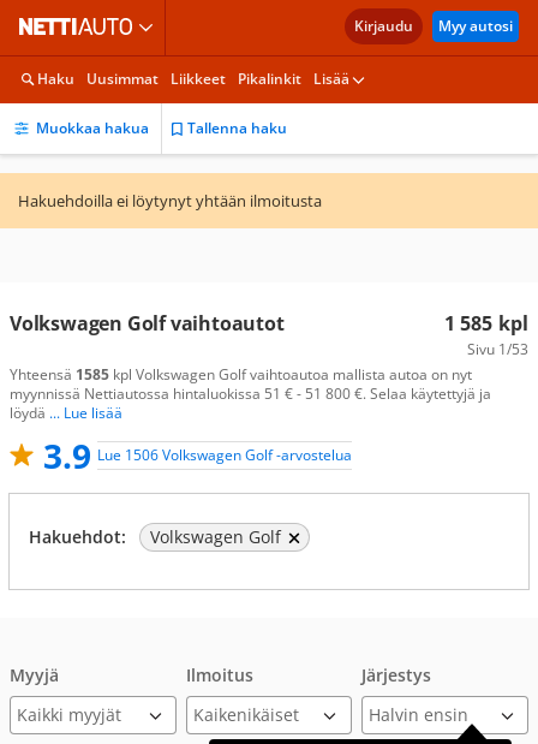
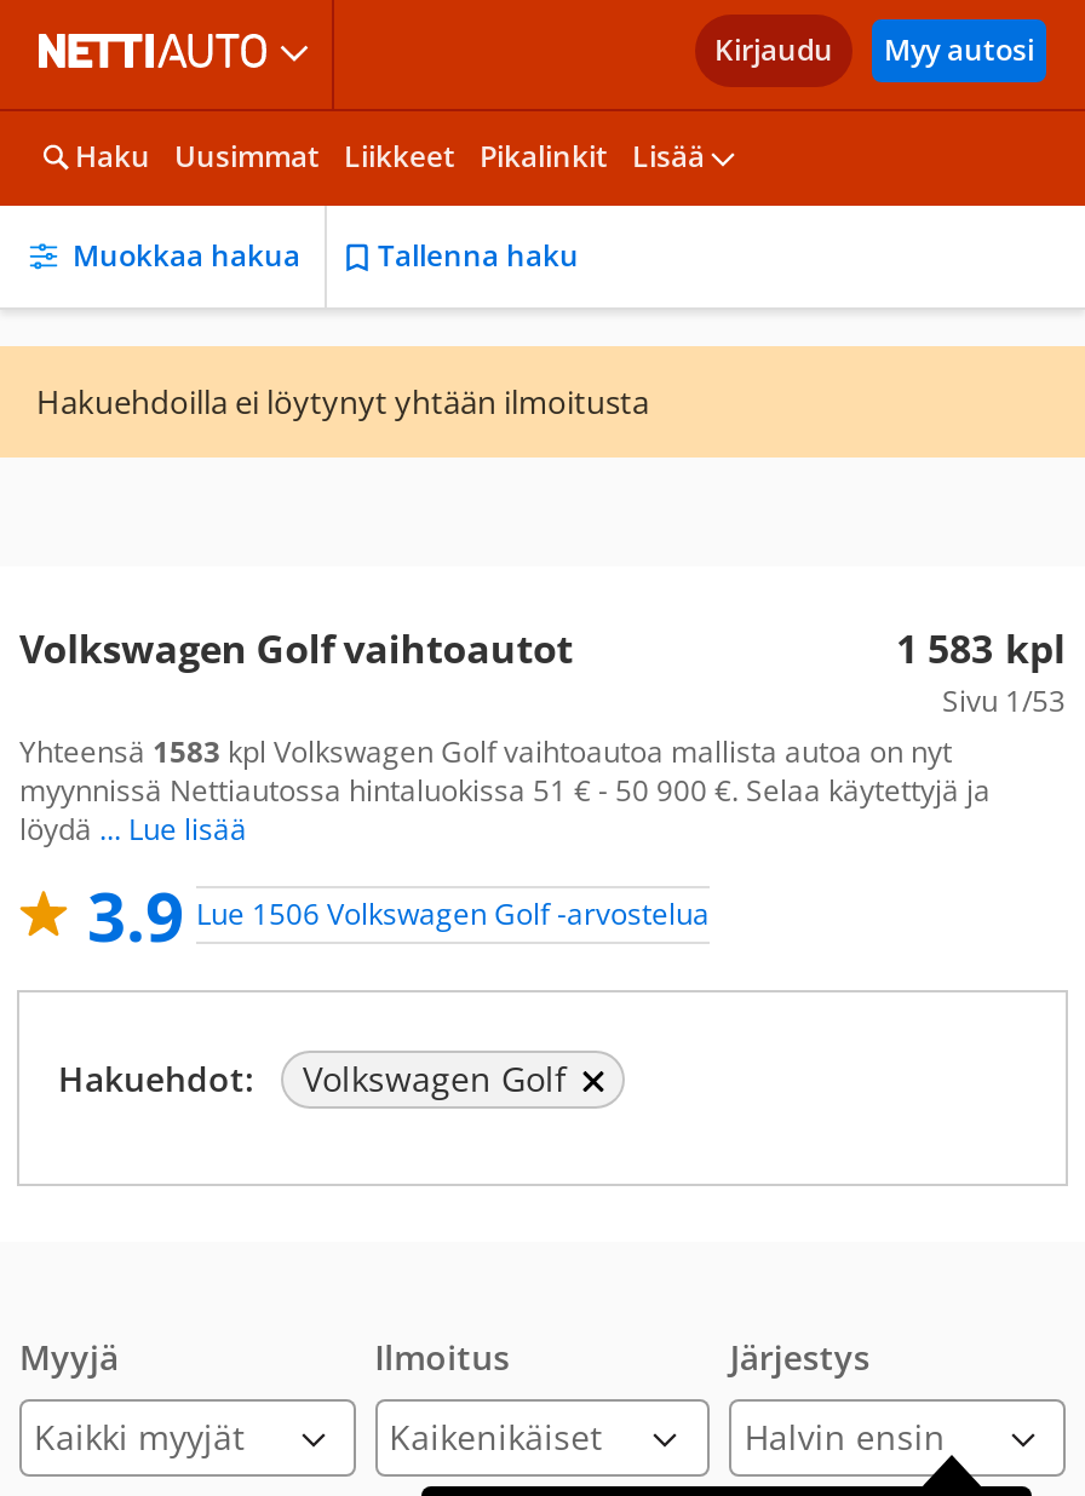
[444,310,528,337] 1 585 kpl -> [896,622,1066,675] 1 583 kpl
[10,364,472,385] Yhteensä 1585 kpl Volkswagen Golf vaihtoautoa mallista autoa on nyt -> [19,731,952,772] Yhteensä 1583 kpl Volkswagen Golf vaihtoautoa mallista autoa on nyt
[10,383,491,404] myynnissä Nettiautossa hintaluokissa 51 € - 51 800 €. Selaa käytettyjä ja -> [19,770,991,811] myynnissä Nettiautossa hintaluokissa 51 € - 50 900 €. Selaa käytettyjä ja

